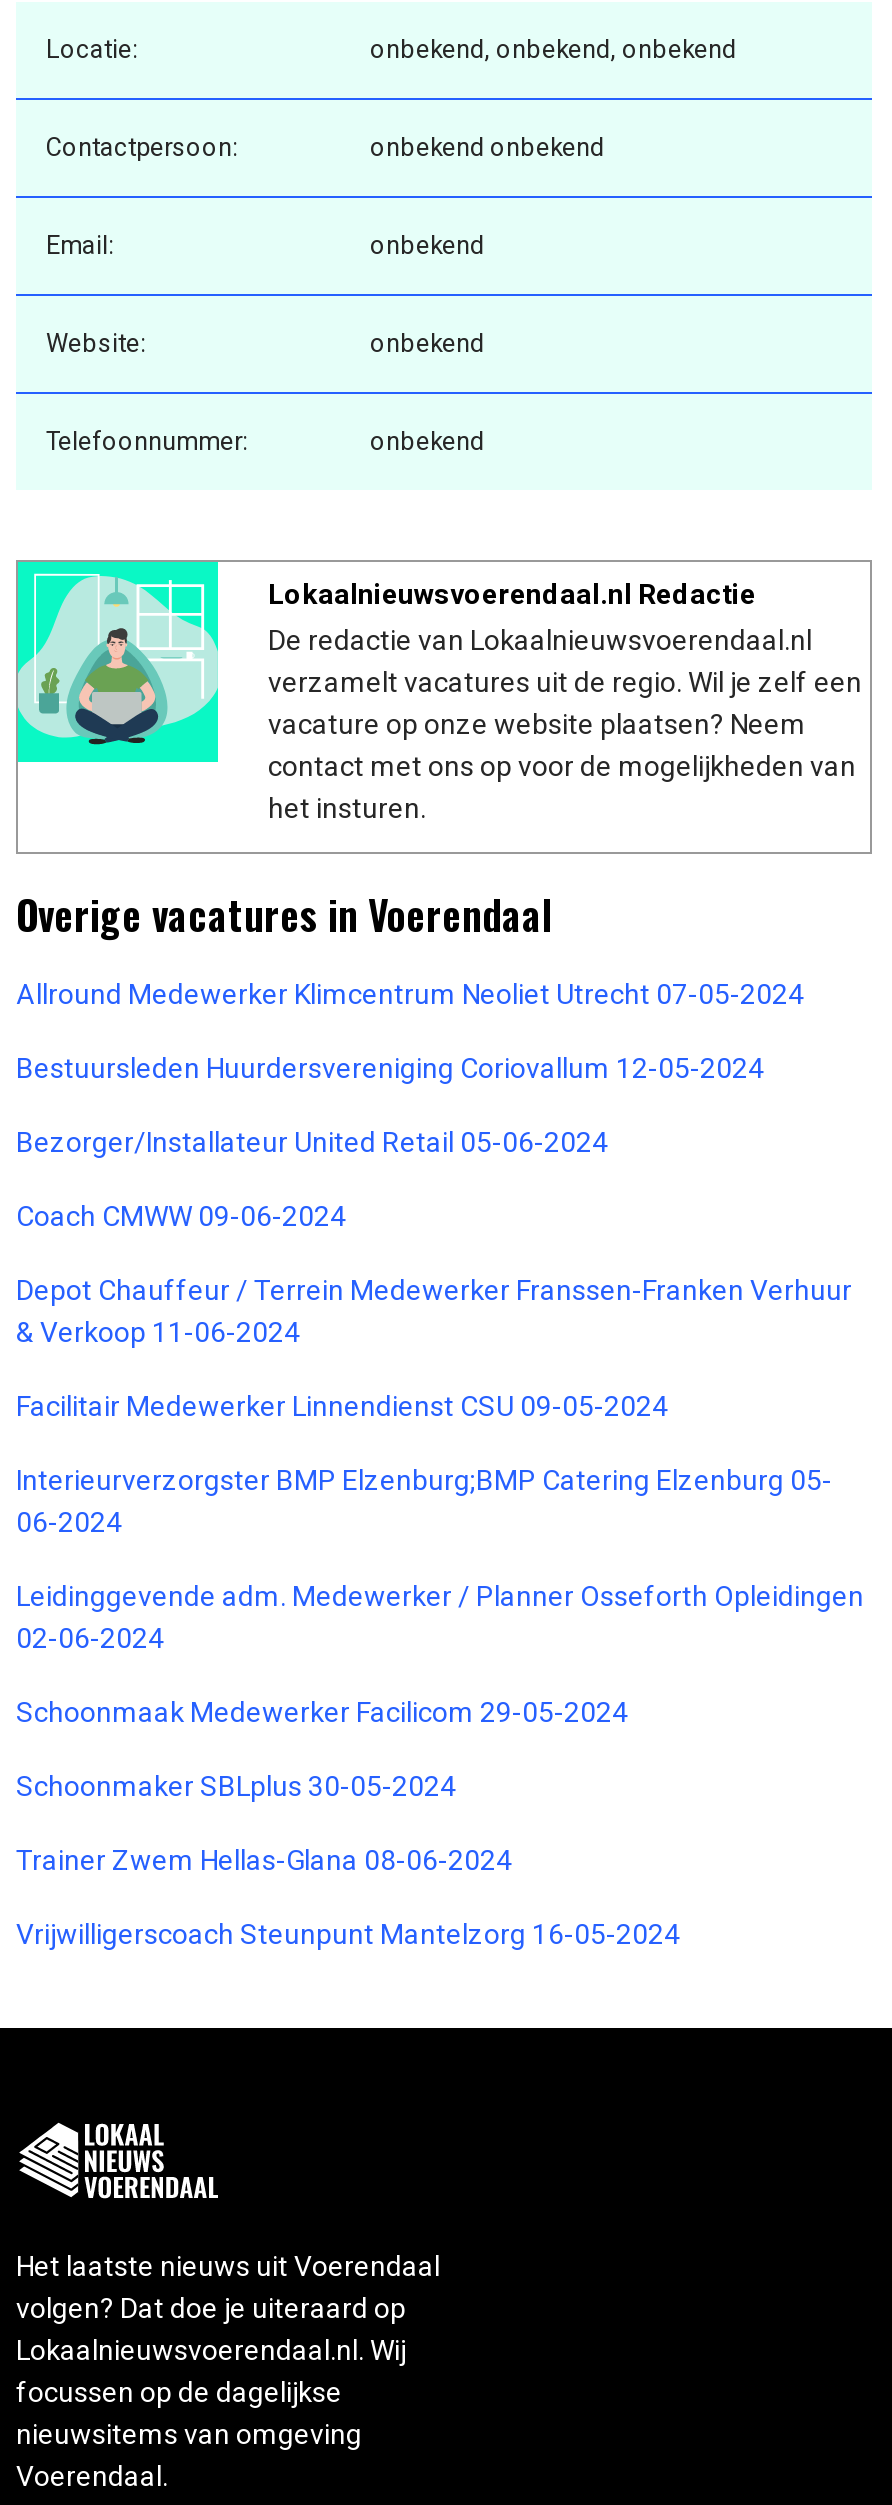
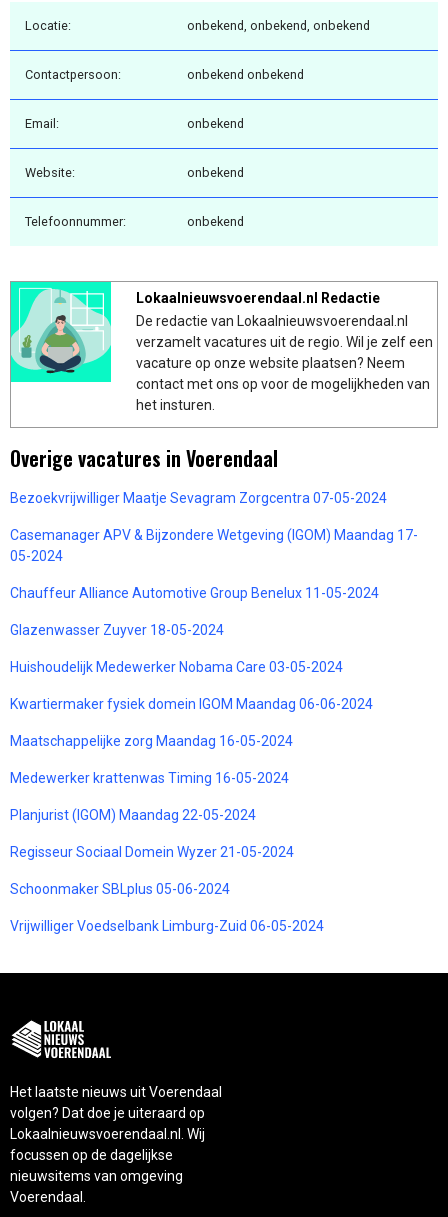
[16,978,804,1010] Allround Medewerker Klimcentrum Neoliet Utrecht 07-05-2024 -> [10,490,387,506] Bezoekvrijwilliger Maatje Sevagram Zorgcentra 07-05-2024
[16,1052,764,1084] Bestuursleden Huurdersvereniging Coriovallum 12-05-2024 -> [10,527,418,564] Casemanager APV & Bijzondere Wetgeving (IGOM) Maandag 17- | 05-2024
[16,1126,608,1158] Bezorger/Installateur United Retail 05-06-2024 -> [10,585,379,601] Chauffeur Alliance Automotive Group Benelux 11-05-2024
[16,1200,346,1232] Coach CMWW 09-06-2024 -> [10,622,224,638] Glazenwasser Zuyver 18-05-2024
[16,1274,852,1348] Depot Chauffeur / Terrein Medewerker Franssen-Franken Verhuur | & Verkoop 11-06-2024 -> [10,659,343,675] Huishoudelijk Medewerker Nobama Care 03-05-2024
[16,1390,668,1422] Facilitair Medewerker Linnendienst CSU 09-05-2024 -> [10,696,373,712] Kwartiermaker fysiek domein IGOM Maandag 06-06-2024
[16,1464,832,1538] Interieurverzorgster BMP Elzenburg;BMP Catering Elzenburg 05- | 06-2024 -> [10,733,293,749] Maatschappelijke zorg Maandag 16-05-2024
[16,1580,864,1654] Leidinggevende adm. Medewerker / Planner Osseforth Opleidingen | 02-06-2024 -> [10,770,289,786] Medewerker krattenwas Timing 16-05-2024
[16,1696,628,1728] Schoonmaak Medewerker Facilicom 29-05-2024 -> [10,807,256,823] Planjurist (IGOM) Maandag 22-05-2024
[16,1770,456,1802] Schoonmaker SBLplus 30-05-2024 -> [10,844,294,860] Regisseur Sociaal Domein Wyzer 21-05-2024
[16,1844,512,1876] Trainer Zwem Hellas-Glana 08-06-2024 -> [10,881,230,897] Schoonmaker SBLplus 05-06-2024
[16,1918,680,1950] Vrijwilligerscoach Steunpunt Mantelzorg 16-05-2024 -> [10,918,324,934] Vrijwilliger Voedselbank Limburg-Zuid 06-05-2024

